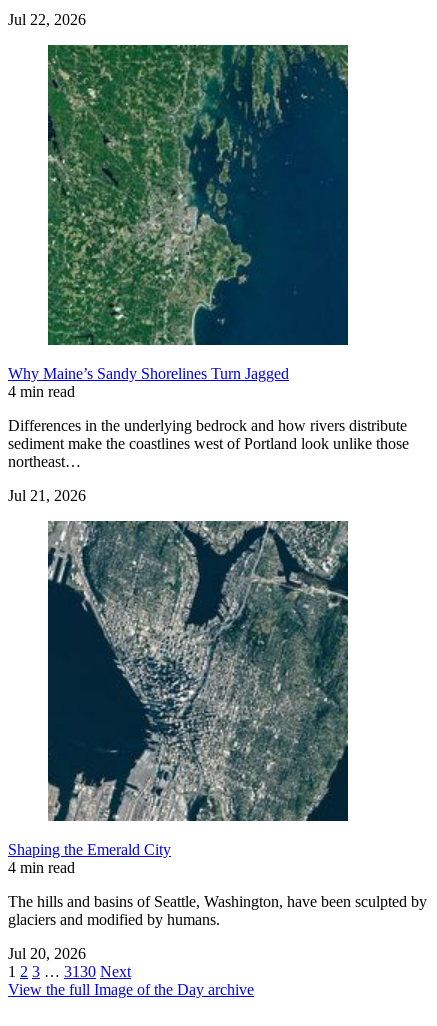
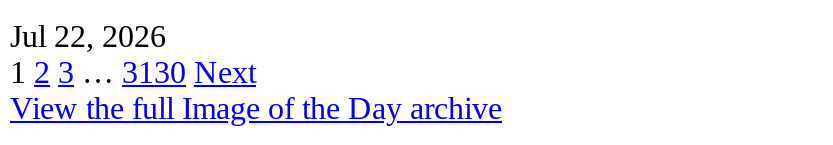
[8,44,409,504] [image] | Why Maine’s Sandy Shorelines Turn Jagged | 4 min read | Differences in the underlying bedrock and how rivers distribute | sediment make the coastlines west of Portland look unlike those | northeast… | Jul 21, 2026 -> none
[8,520,427,962] [image] | Shaping the Emerald City | 4 min read | The hills and basins of Seattle, Washington, have been sculpted by | glaciers and modified by humans. | Jul 20, 2026 -> none

